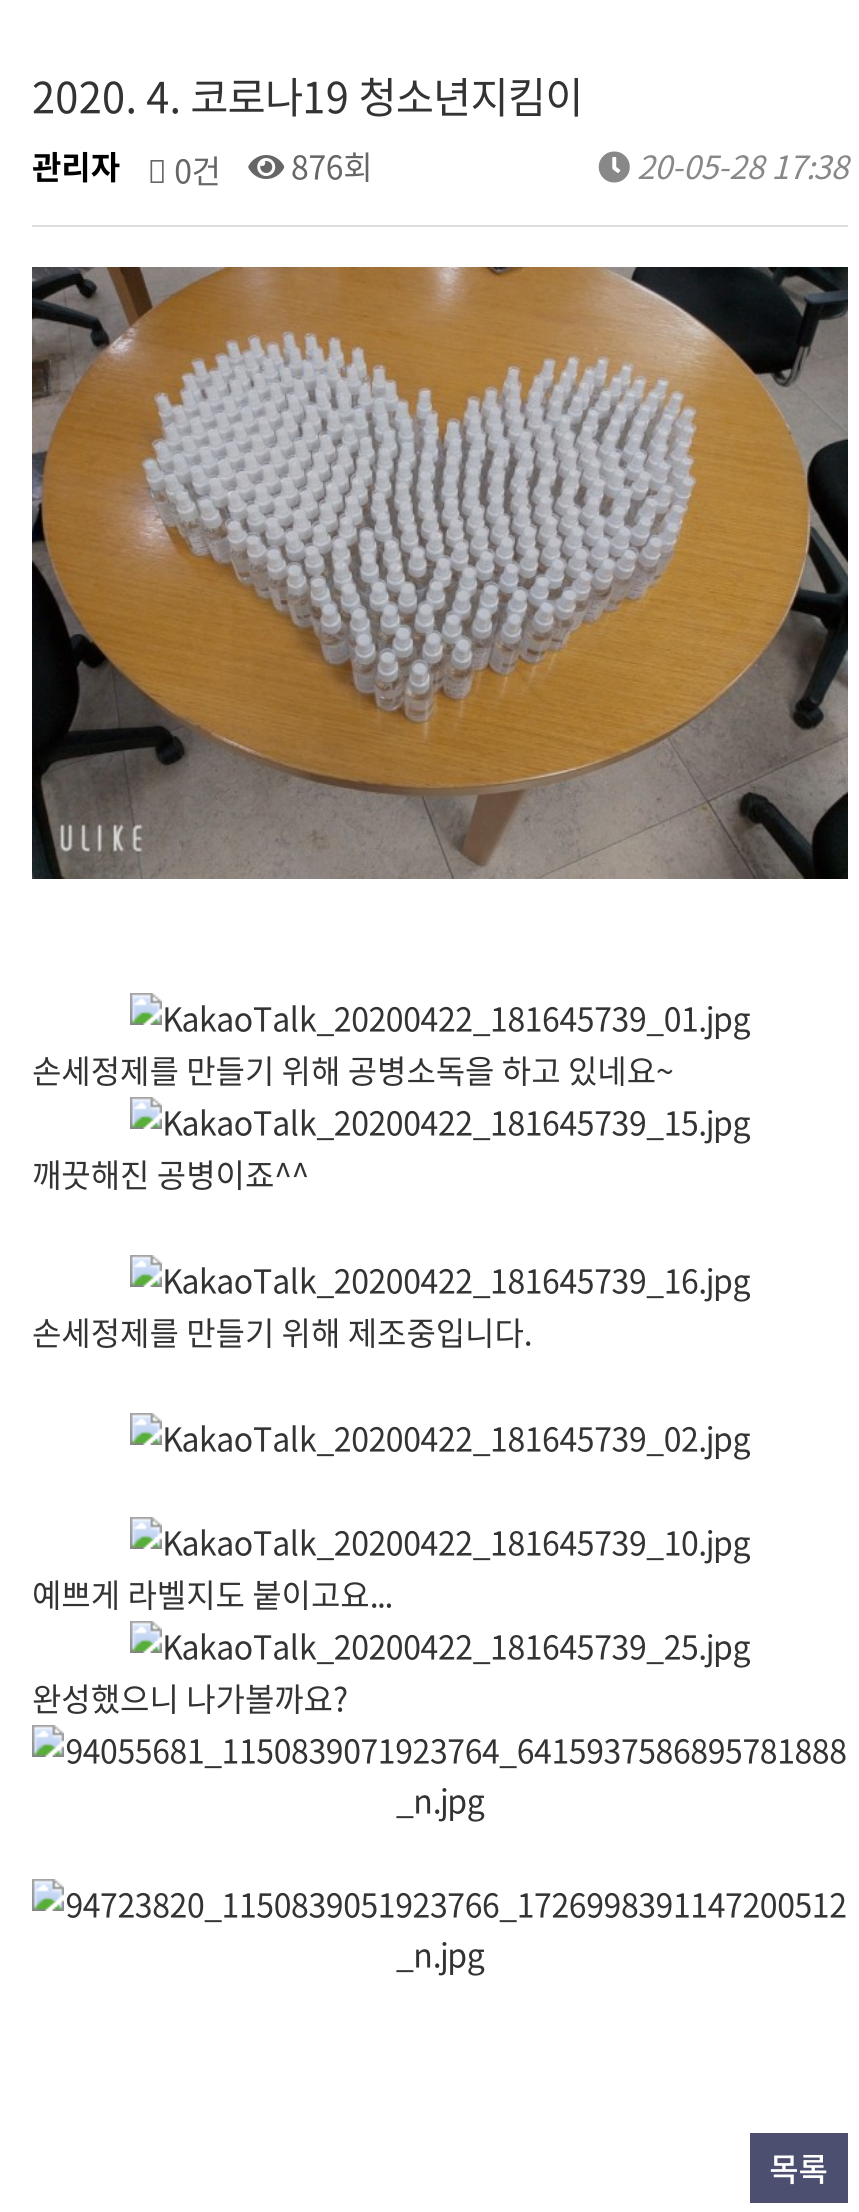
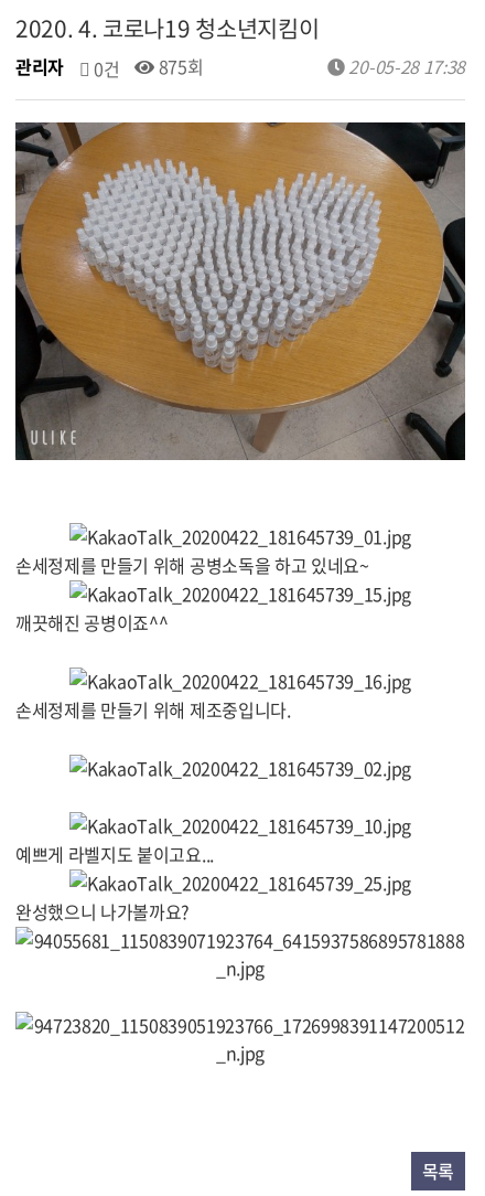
[284,141,372,189] 876회 -> [154,53,203,79] 875회

